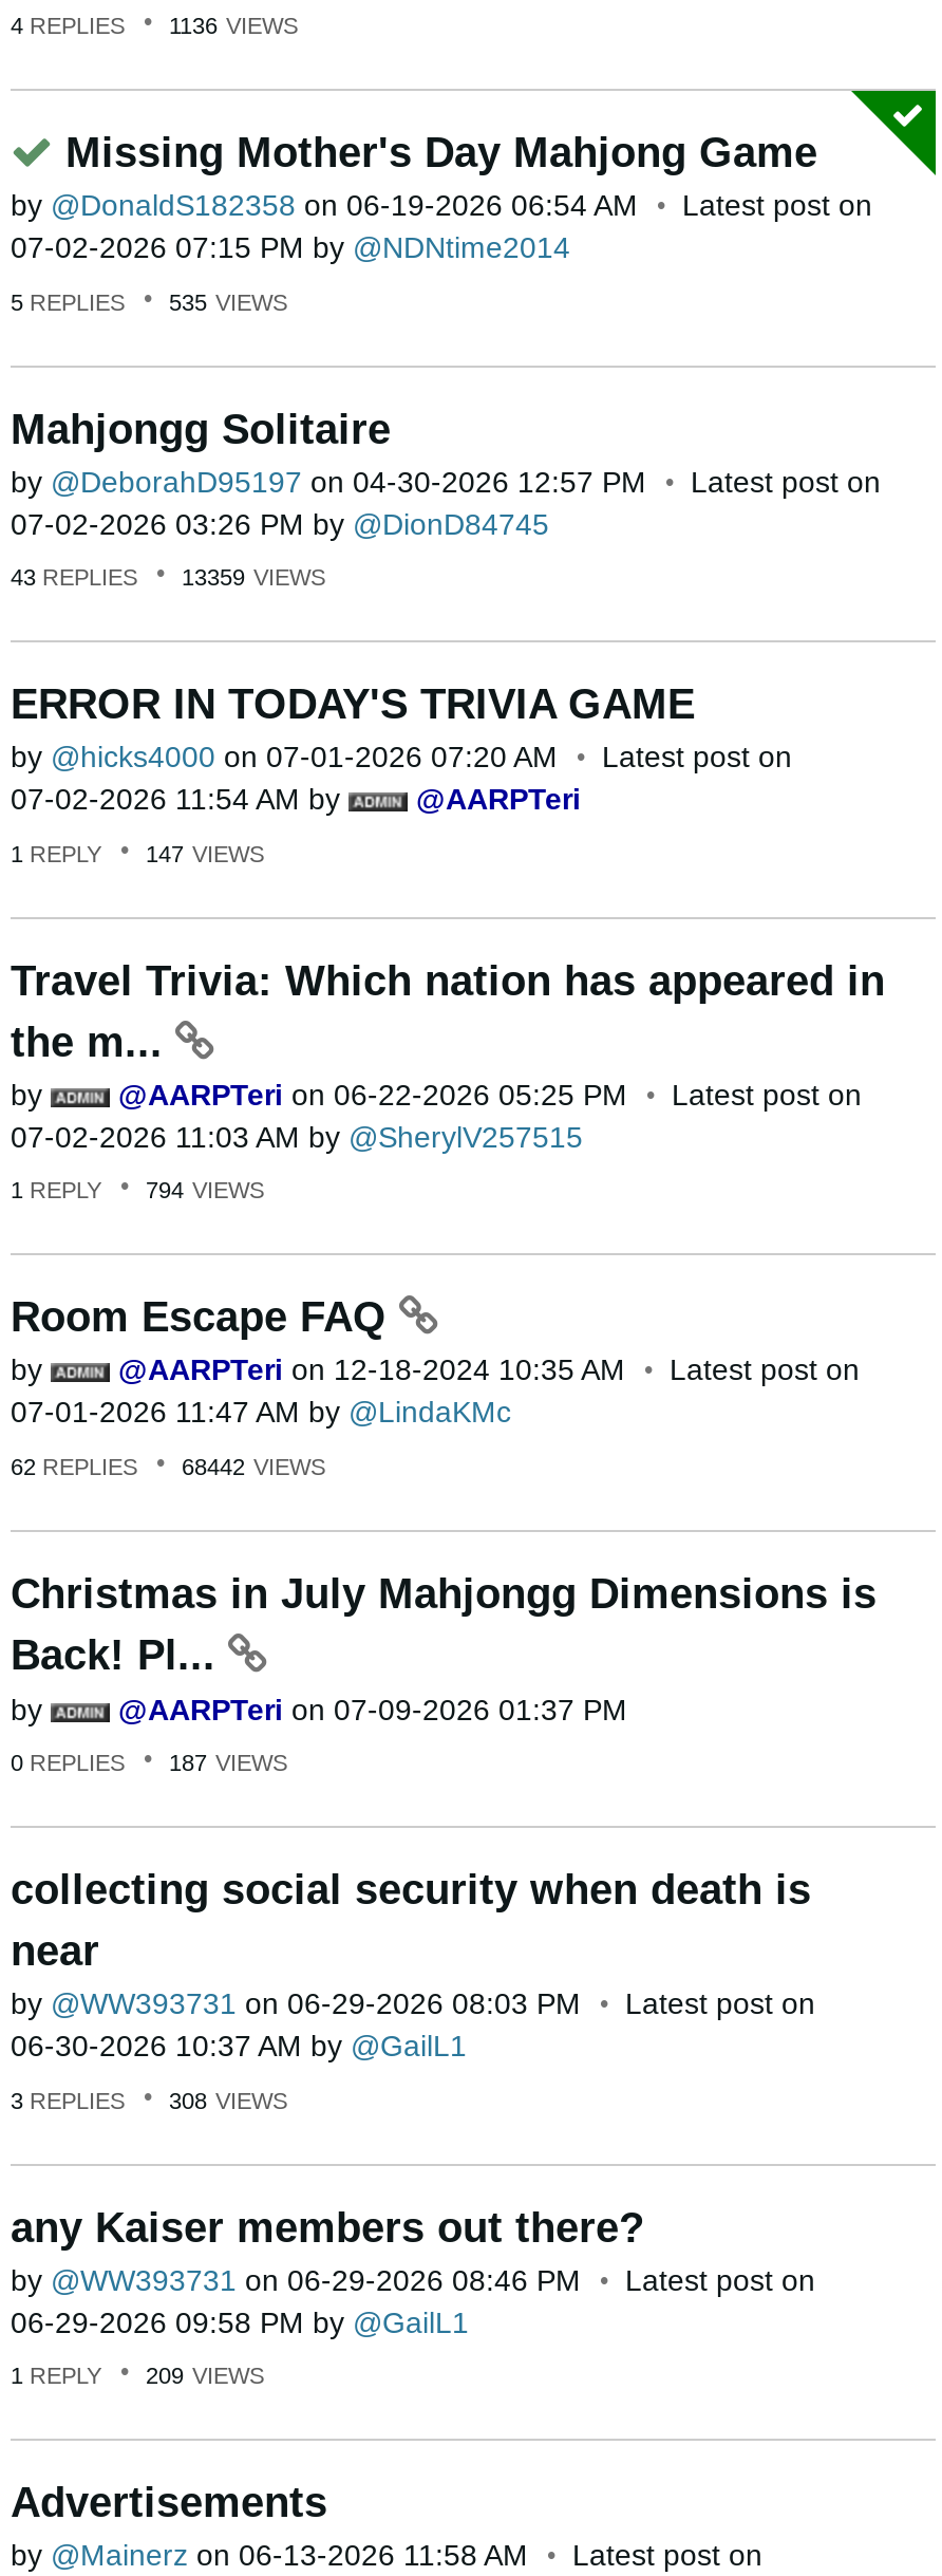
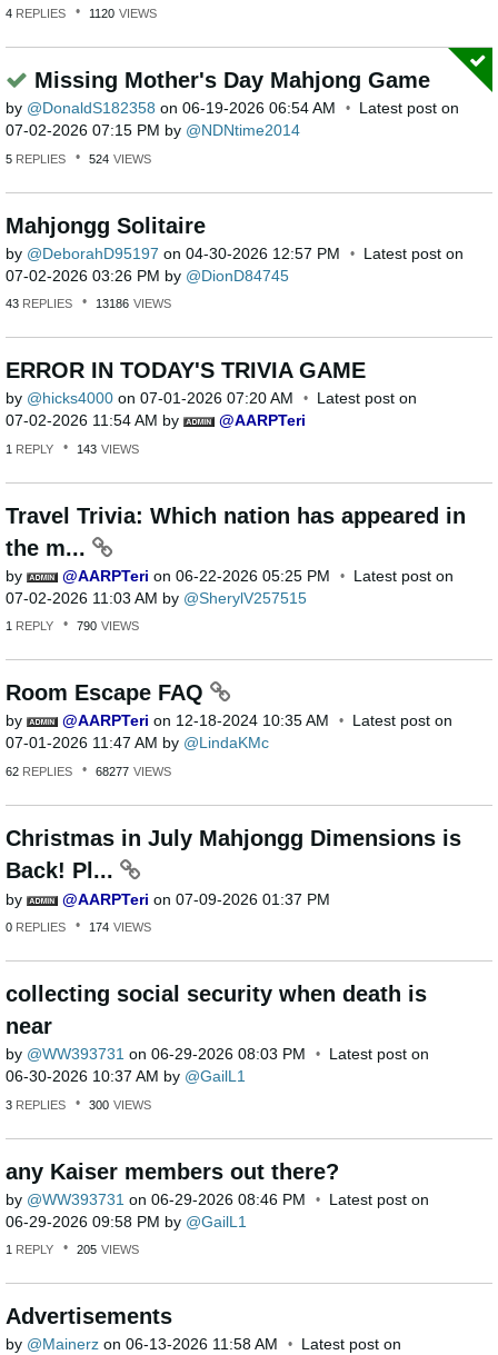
[11,13,298,38] 4 REPLIES 1136 VIEWS -> [6,7,157,20] 4 REPLIES 1120 VIEWS
[11,289,287,314] 5 REPLIES 535 VIEWS -> [6,152,151,165] 5 REPLIES 524 VIEWS
[11,565,325,590] 43 REPLIES 13359 VIEWS -> [6,297,171,310] 43 REPLIES 13186 VIEWS
[11,840,264,866] 1 REPLY 147 VIEWS -> [6,442,139,455] 1 REPLY 143 VIEWS
[11,1177,264,1203] 1 REPLY 794 VIEWS -> [6,619,139,633] 1 REPLY 790 VIEWS
[11,1453,325,1479] 62 REPLIES 68442 VIEWS -> [6,764,171,778] 62 REPLIES 68277 VIEWS
[11,1750,287,1776] 0 REPLIES 187 VIEWS -> [6,921,151,934] 0 REPLIES 174 VIEWS
[11,2087,287,2113] 3 REPLIES 308 VIEWS -> [6,1098,151,1111] 3 REPLIES 300 VIEWS
[11,2363,264,2388] 1 REPLY 209 VIEWS -> [6,1243,139,1256] 1 REPLY 205 VIEWS

